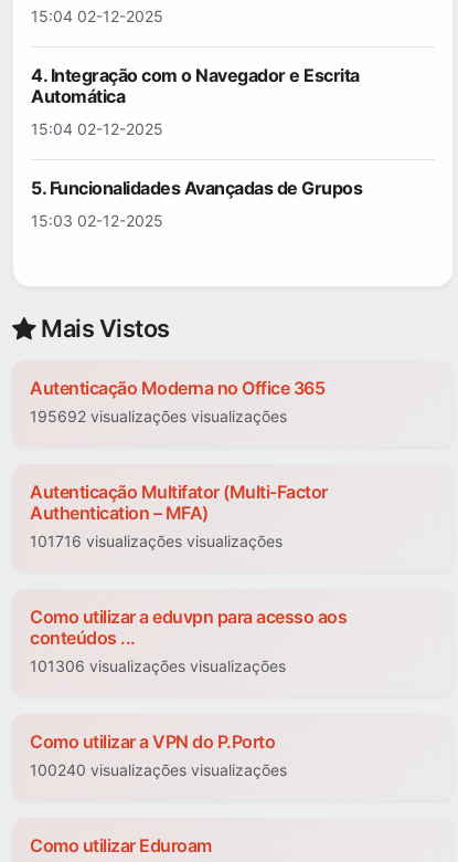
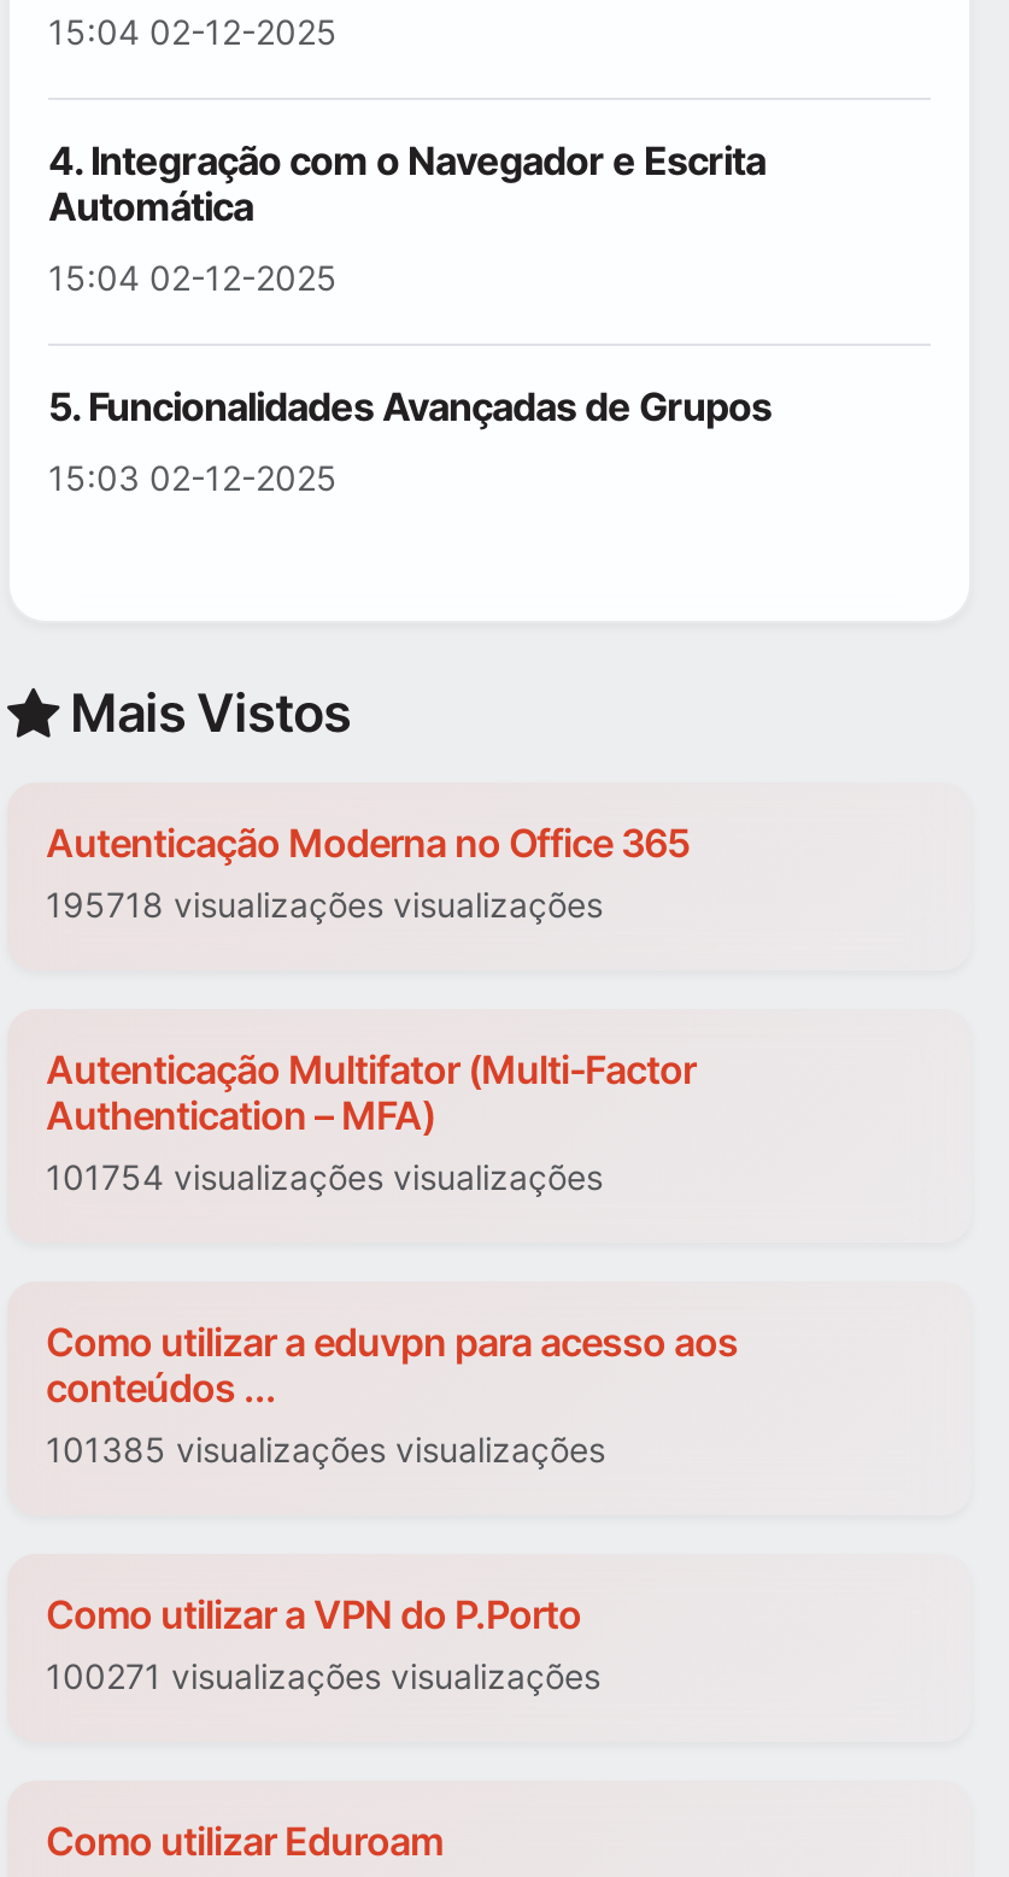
[30,407,287,426] 195692 visualizações visualizações -> [46,885,603,926] 195718 visualizações visualizações
[30,532,283,551] 101716 visualizações visualizações -> [46,1157,603,1198] 101754 visualizações visualizações
[30,657,286,676] 101306 visualizações visualizações -> [46,1430,605,1471] 101385 visualizações visualizações
[30,761,287,780] 100240 visualizações visualizações -> [46,1656,600,1697] 100271 visualizações visualizações

